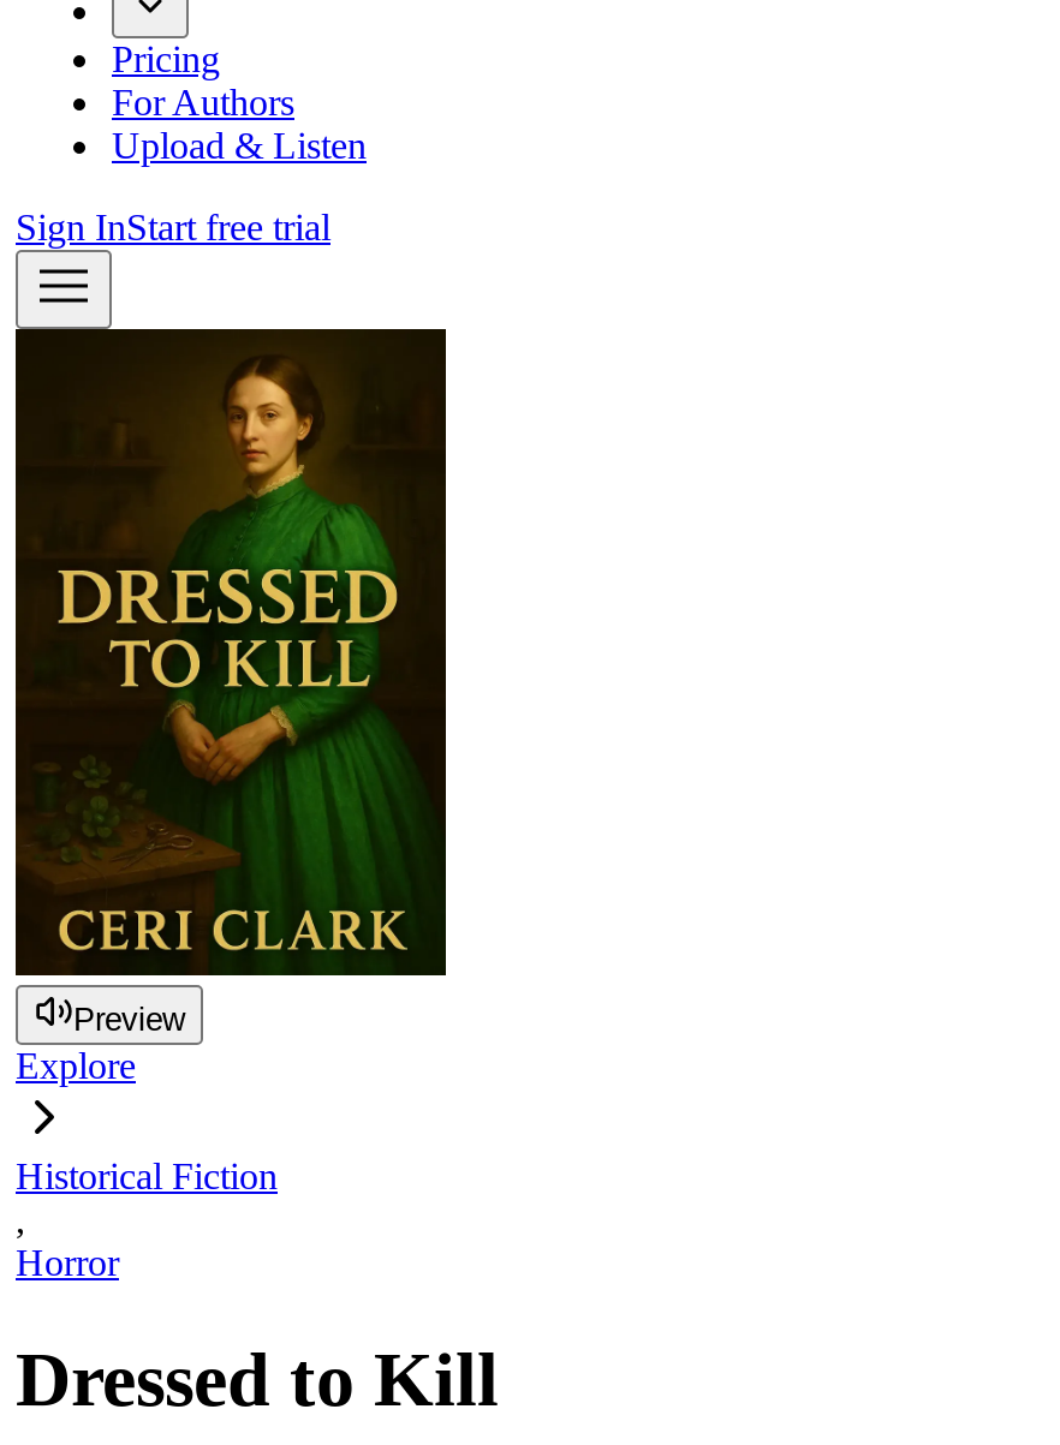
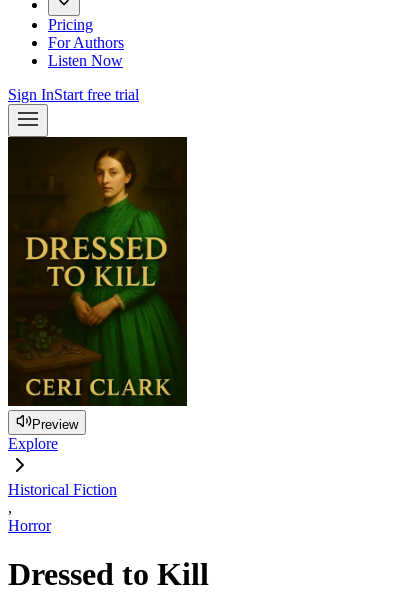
[112,125,367,166] Upload & Listen -> [48,52,123,69] Listen Now

